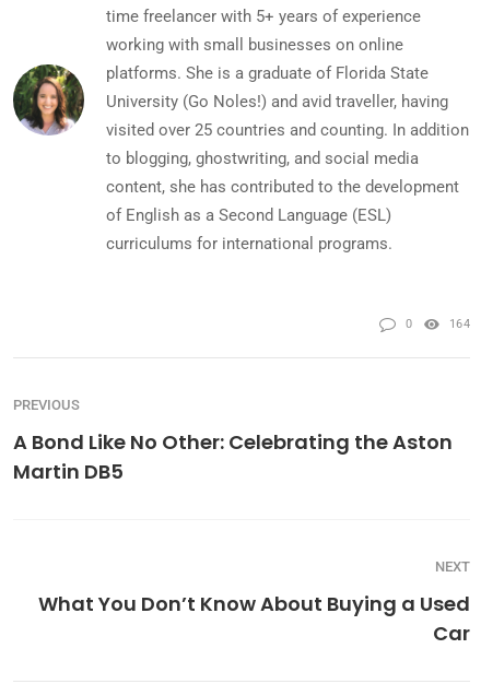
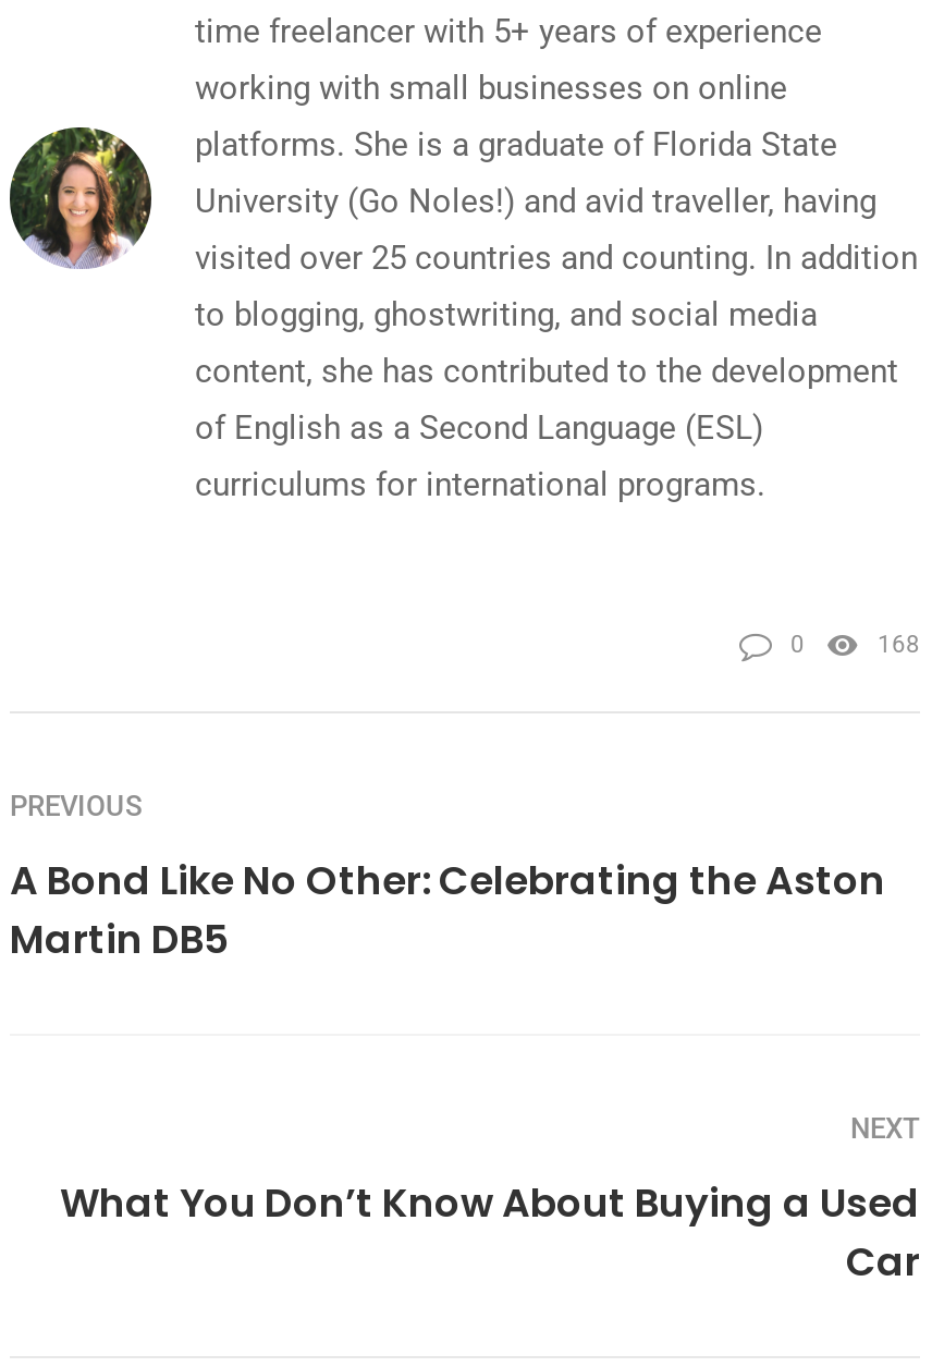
[449,317,470,331] 164 -> [878,630,920,658] 168

